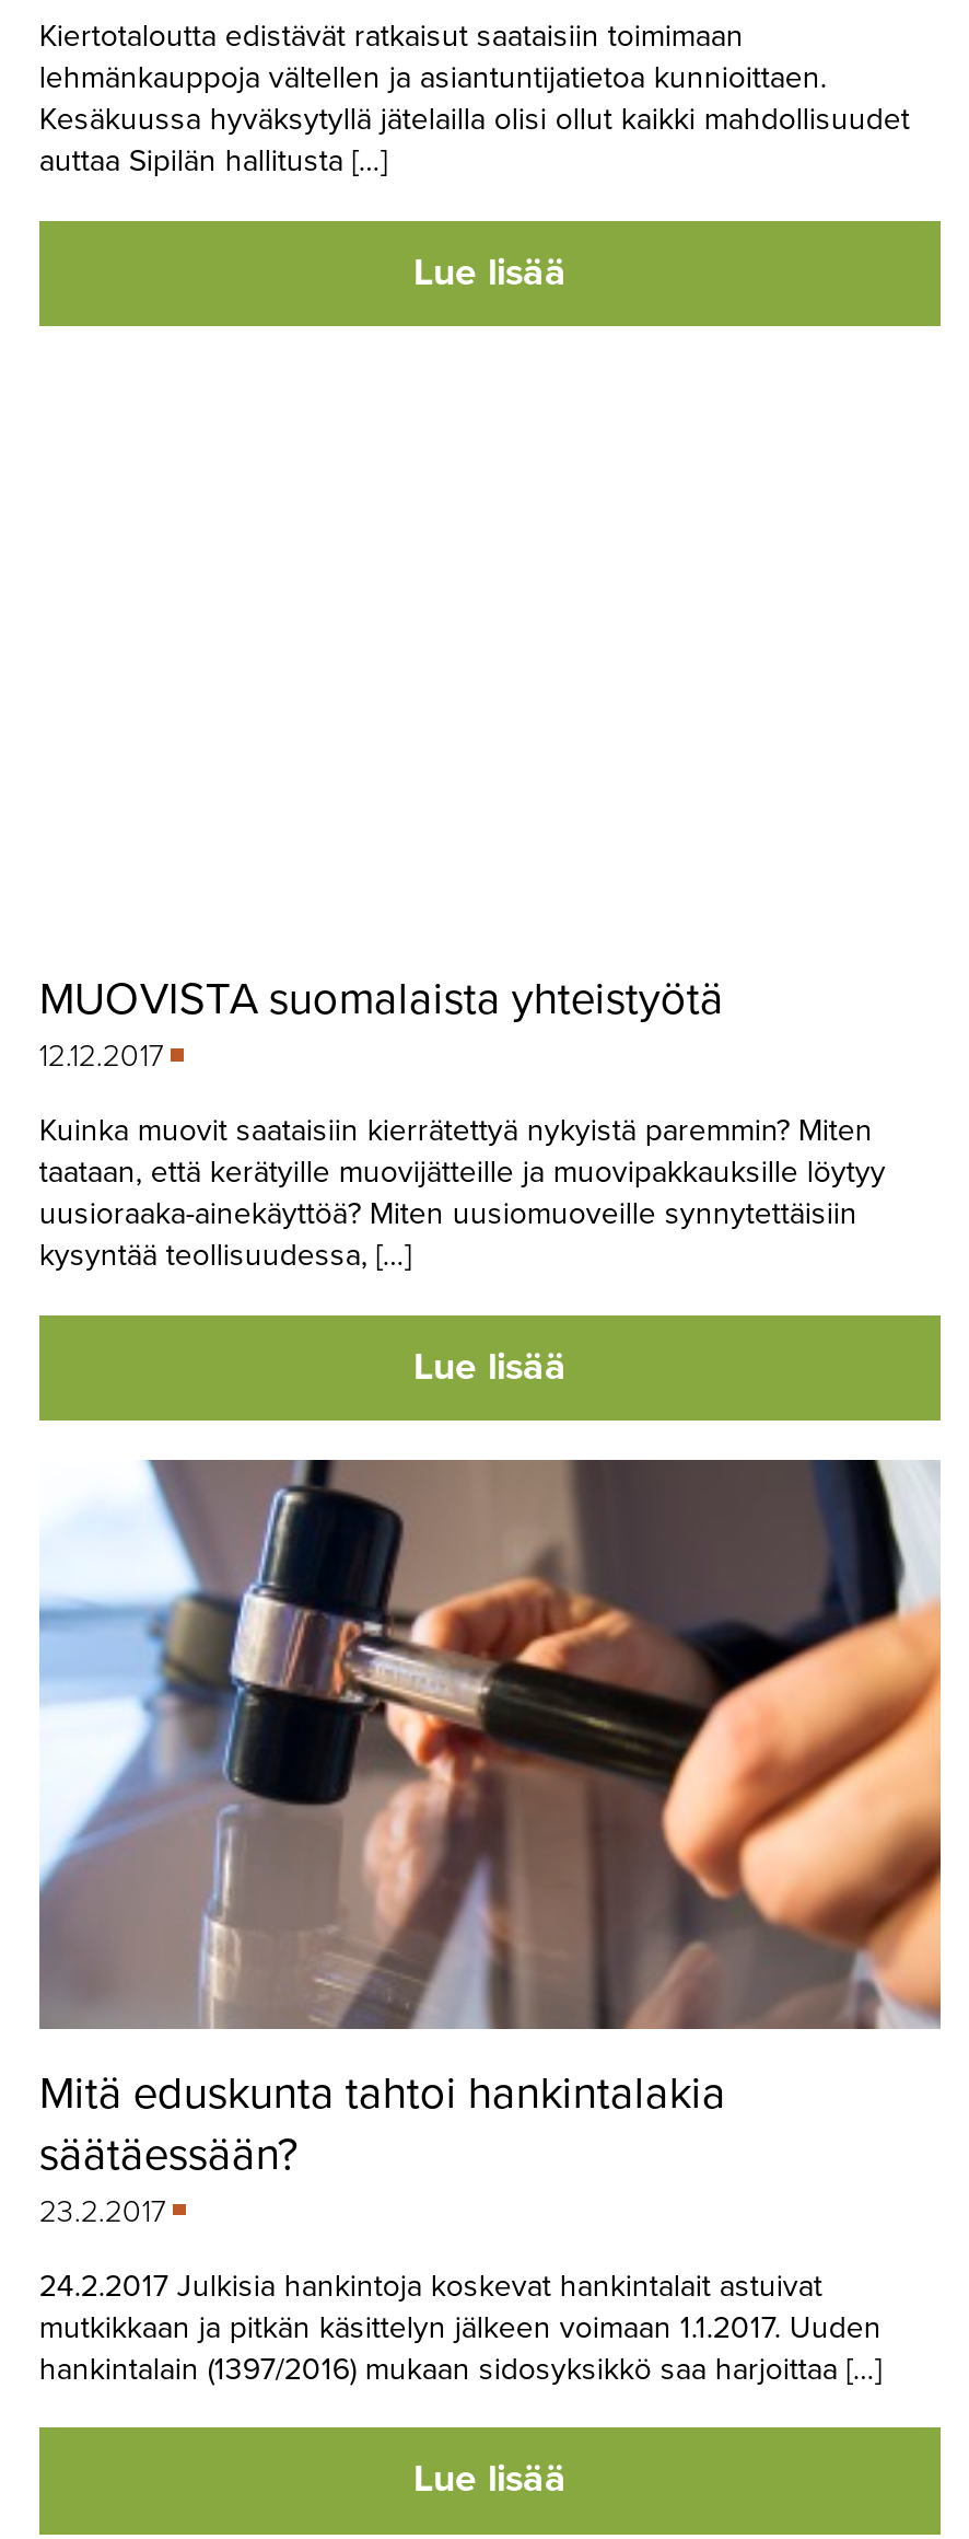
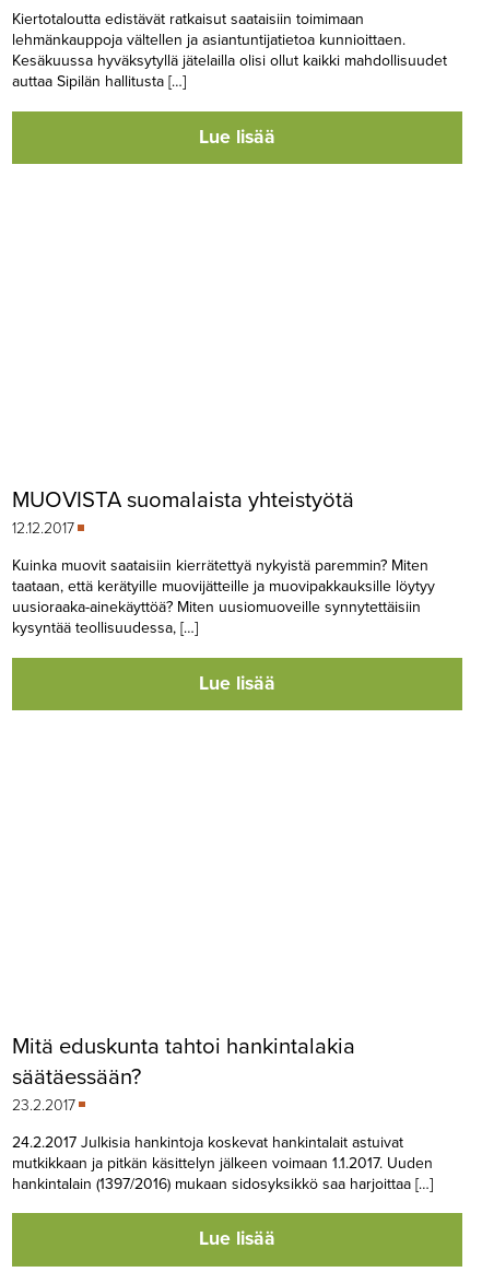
[37,1458,943,2031] [image] -> none

